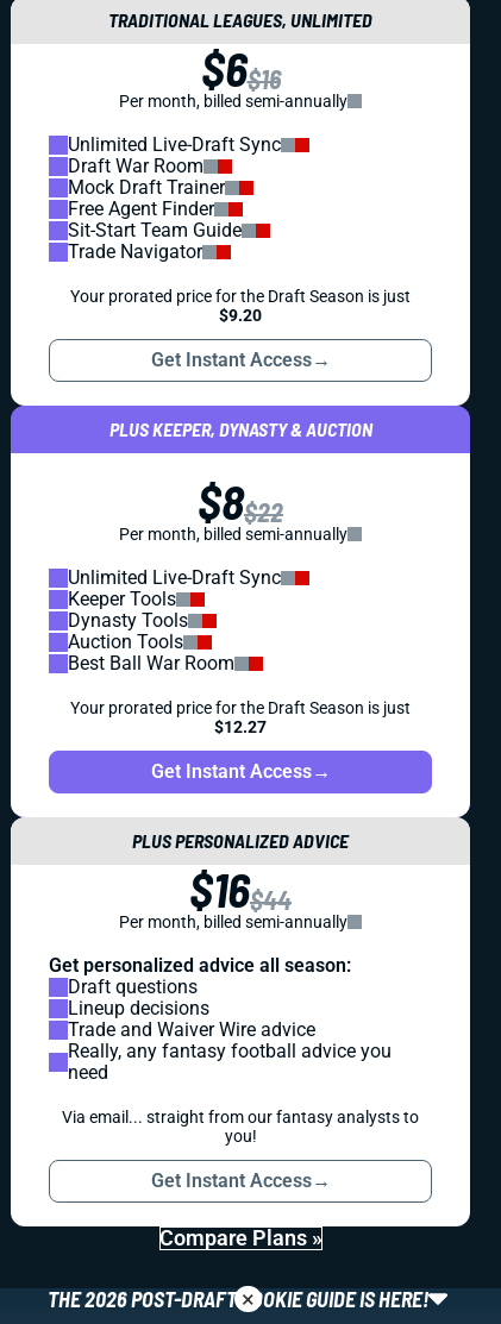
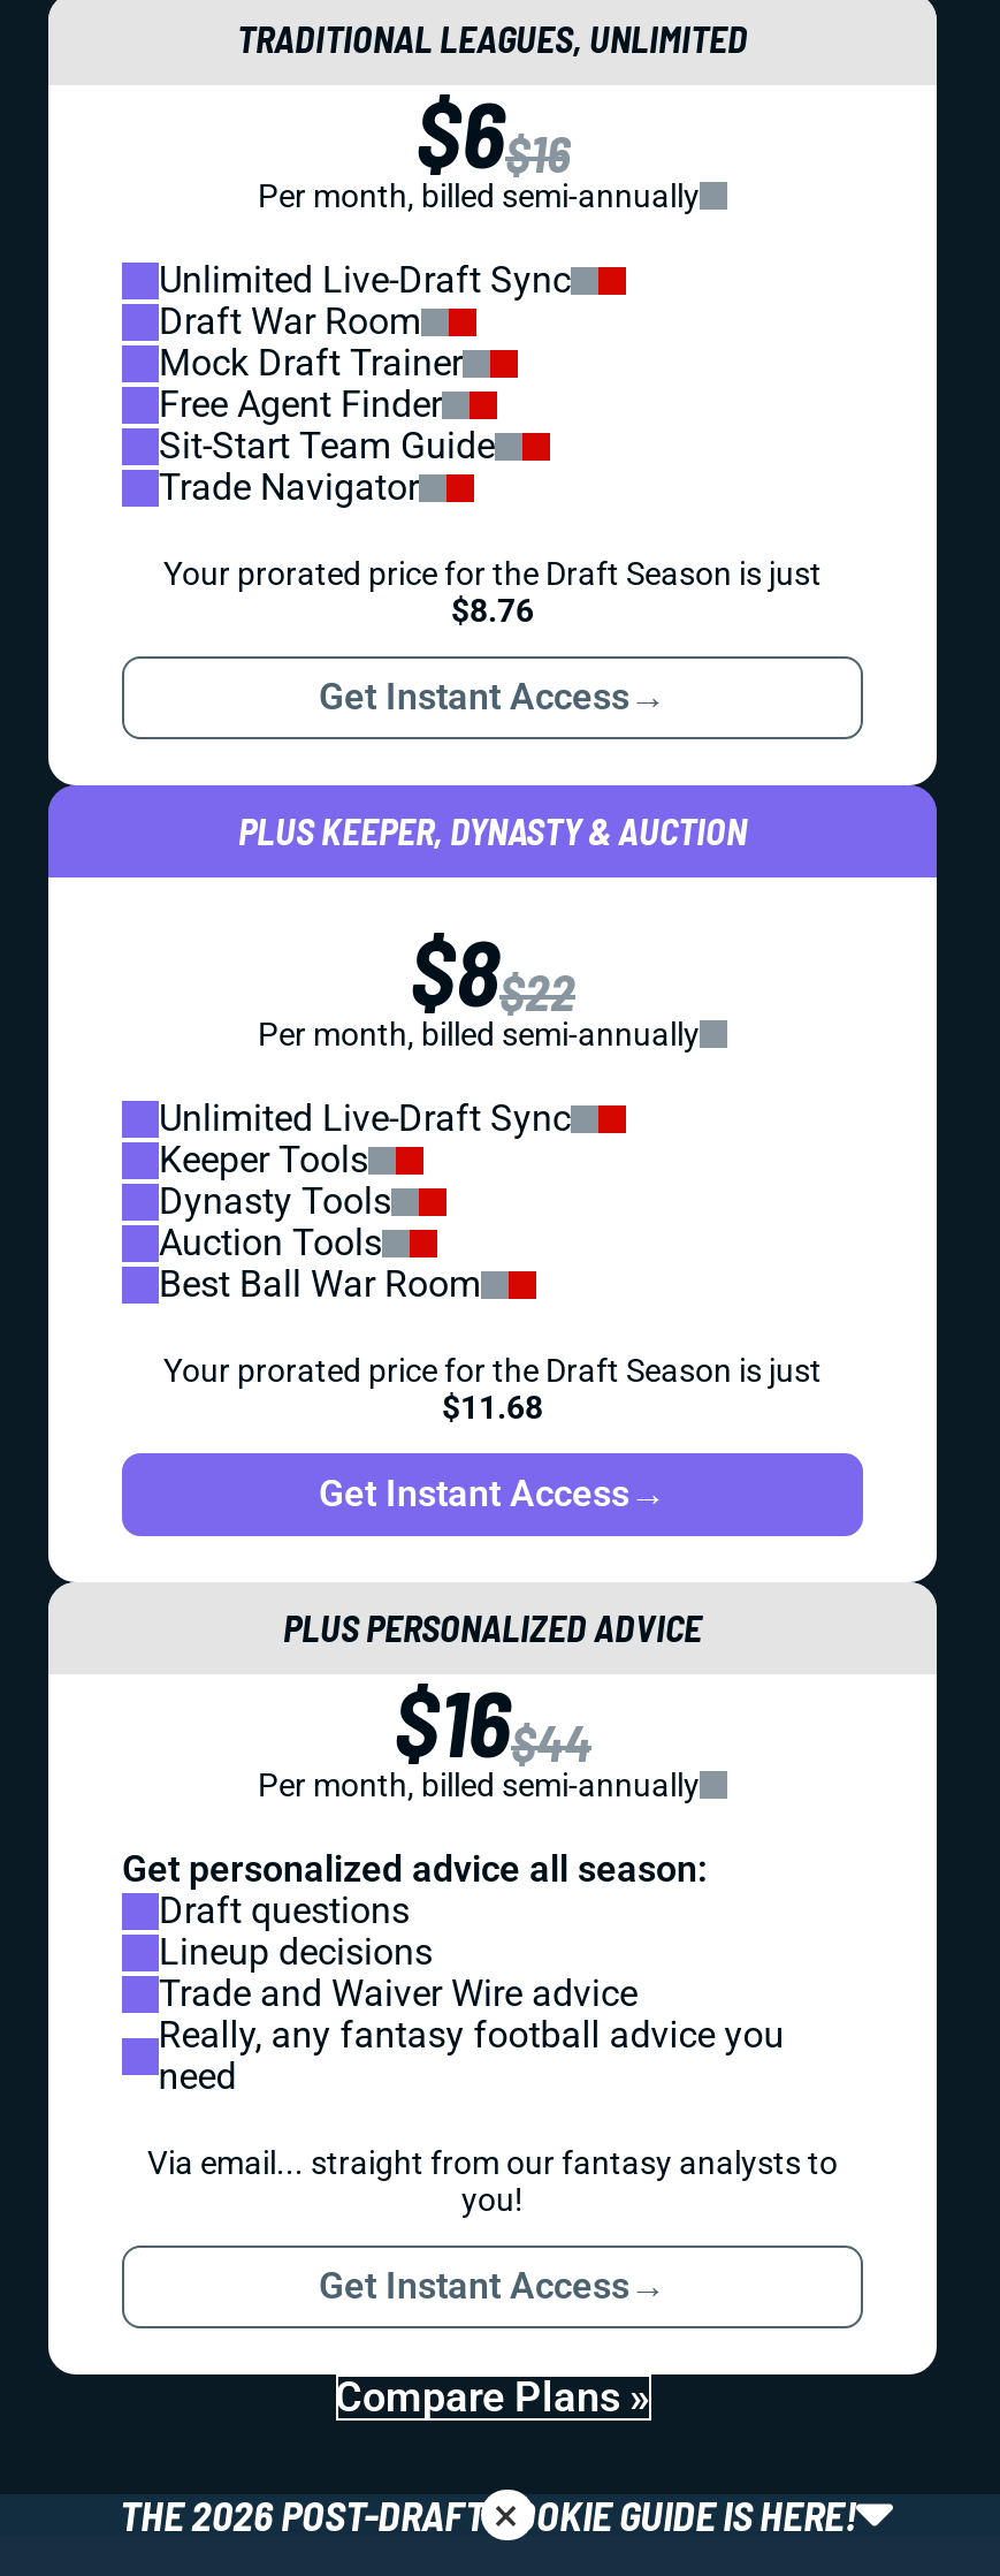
[219,305,262,325] $9.20 -> [451,591,534,628] $8.76
[214,717,267,736] $12.27 -> [442,1388,543,1425] $11.68

